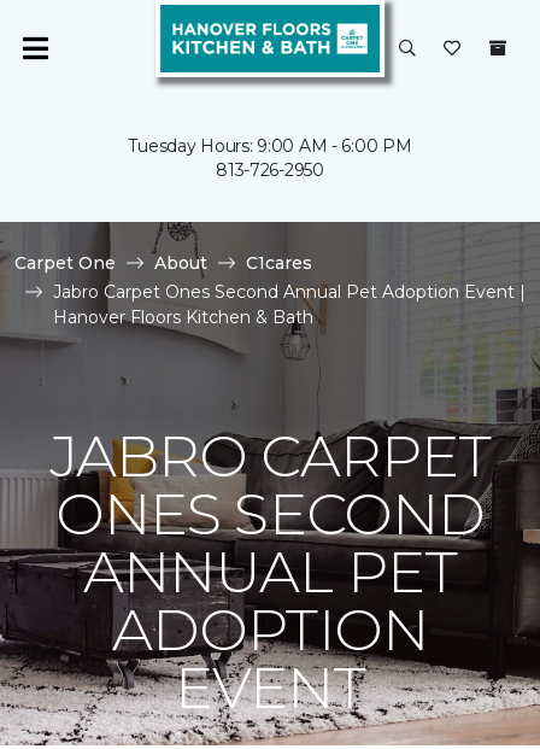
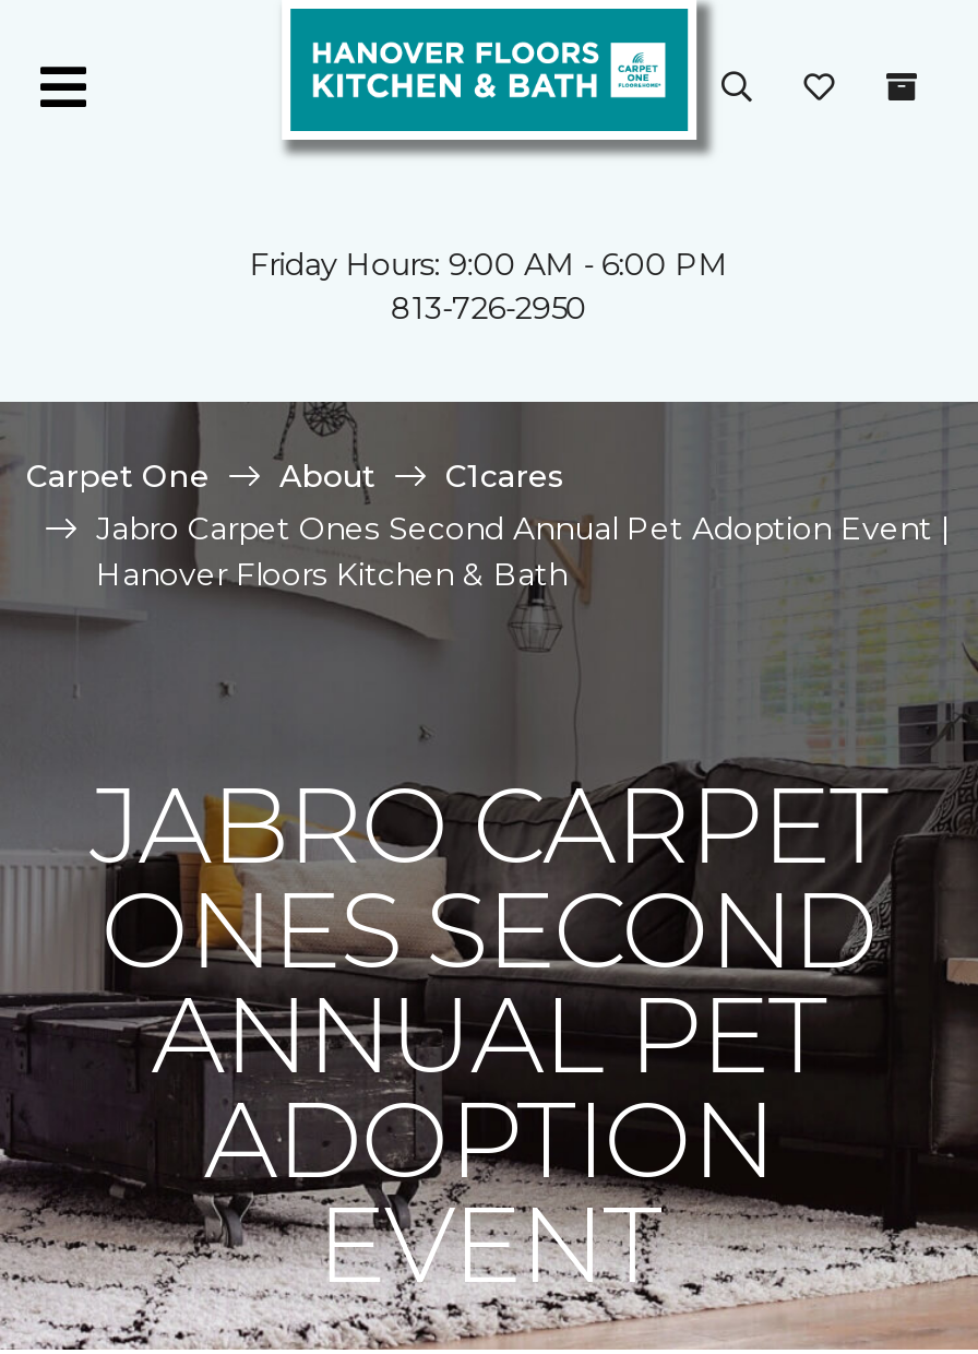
[128,135,412,157] Tuesday Hours: 9:00 AM - 6:00 PM -> [250,245,728,284] Friday Hours: 9:00 AM - 6:00 PM

